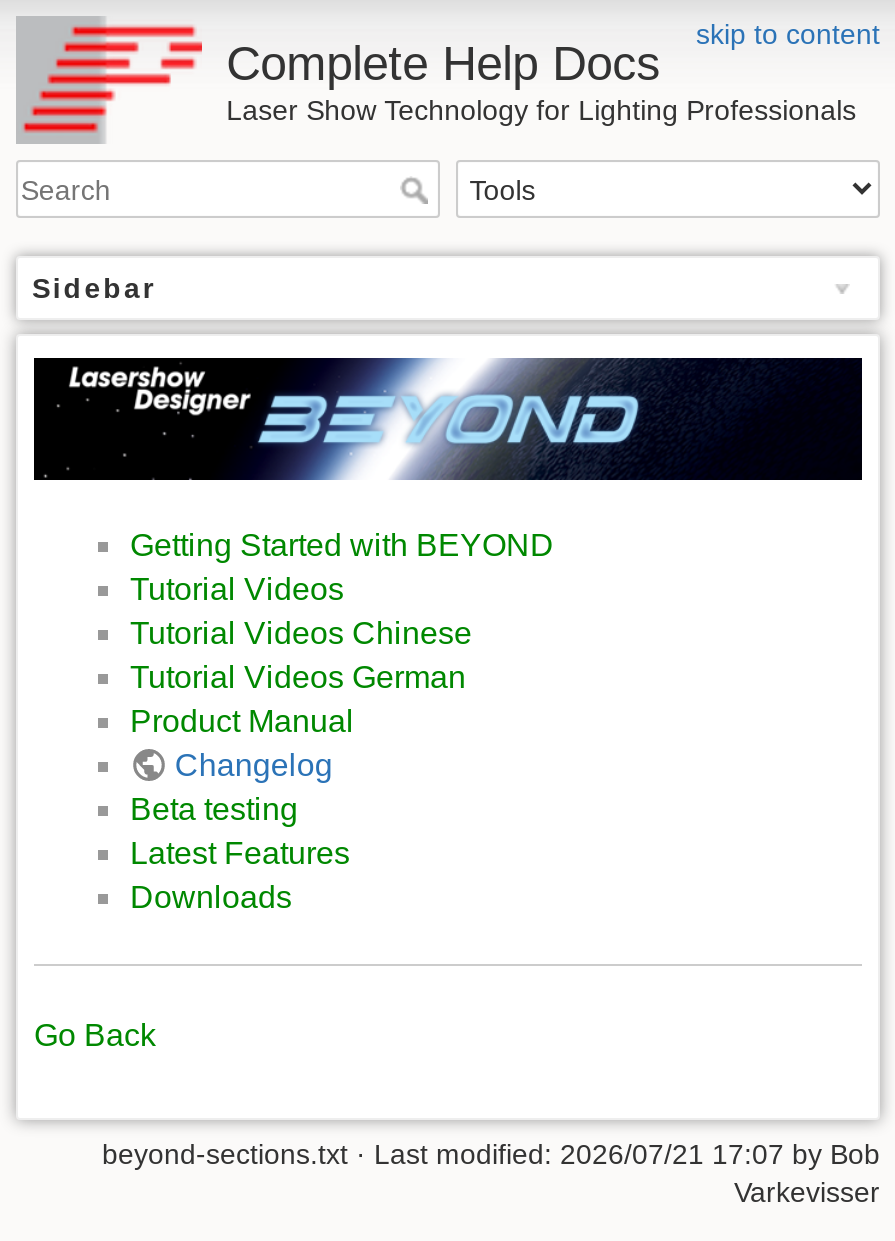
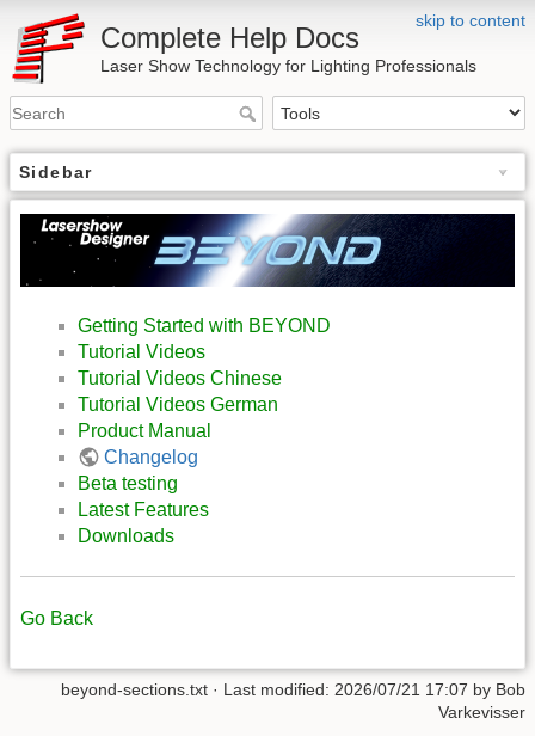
[16,16,140,144] [image] -> [11,11,84,85] [image]

